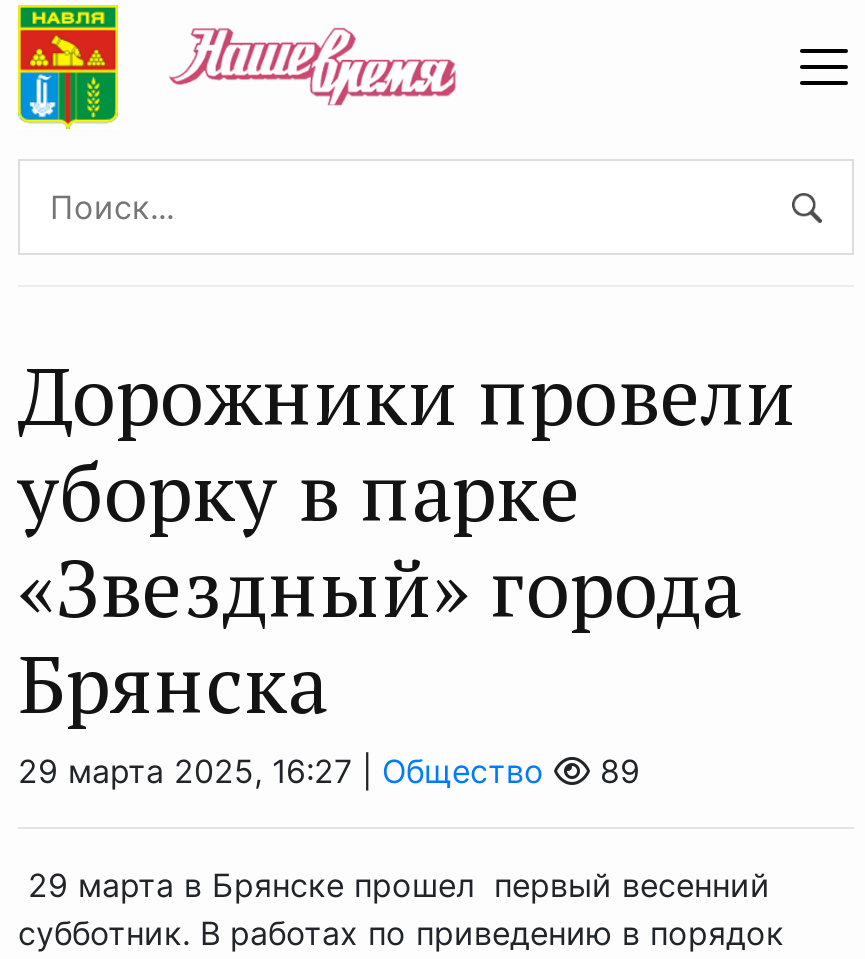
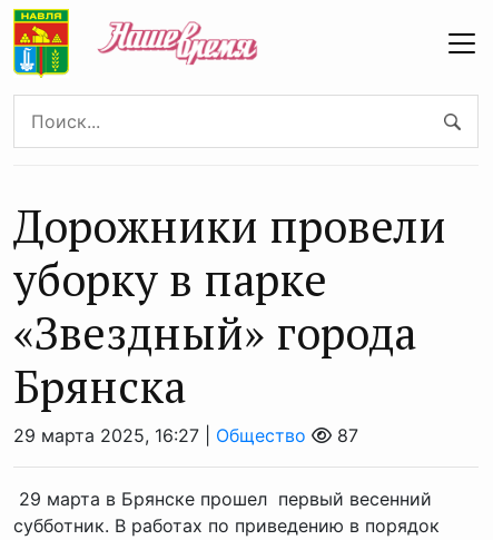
[590,751,640,791] 89 -> [332,424,358,446] 87

